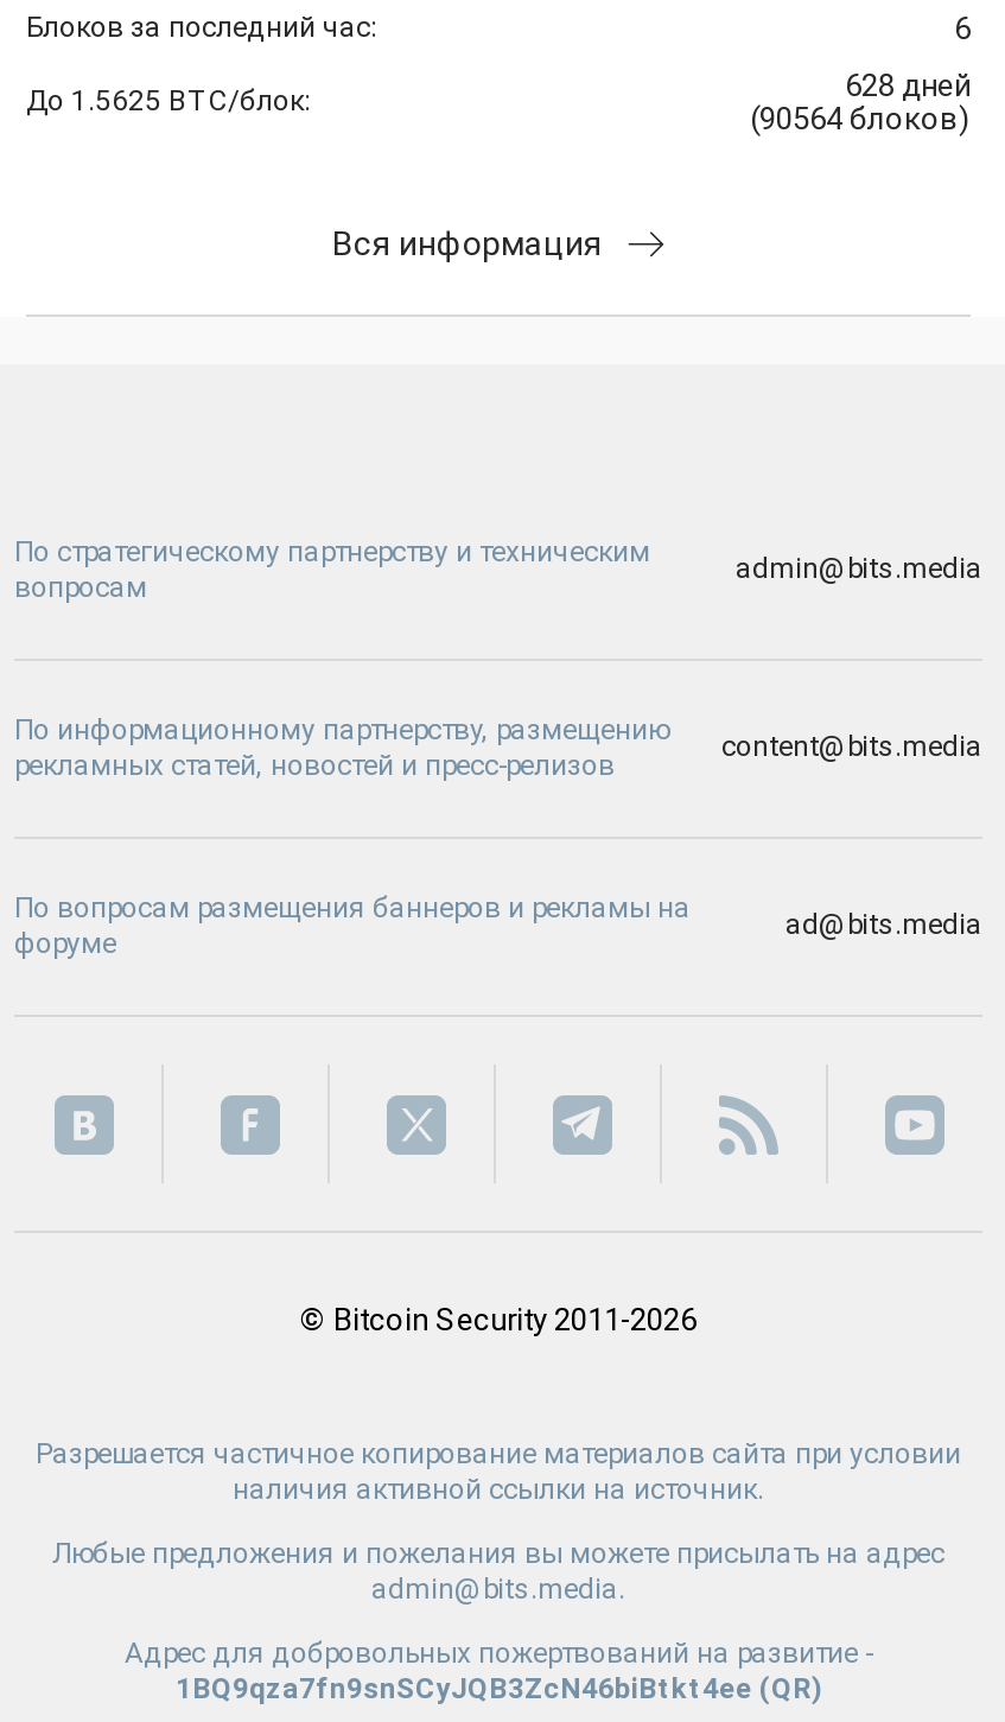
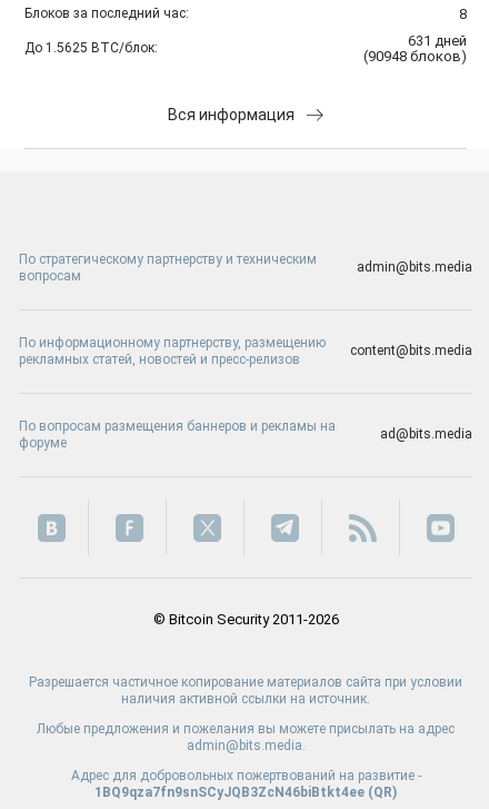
[954,11,971,46] 6 -> [459,6,467,22] 8
[845,68,971,103] 628 дней -> [408,32,467,49] 631 дней
[750,101,971,136] (90564 блоков) -> [363,48,467,65] (90948 блоков)

